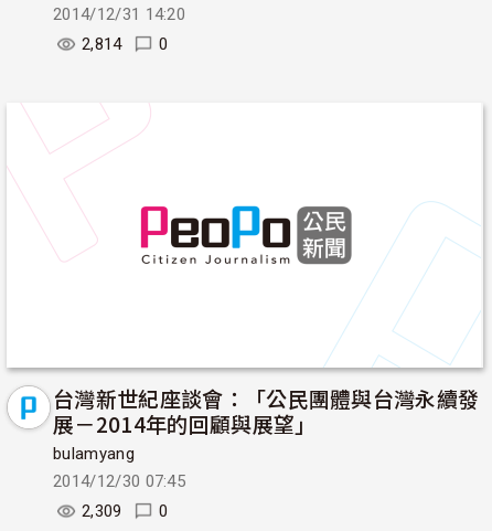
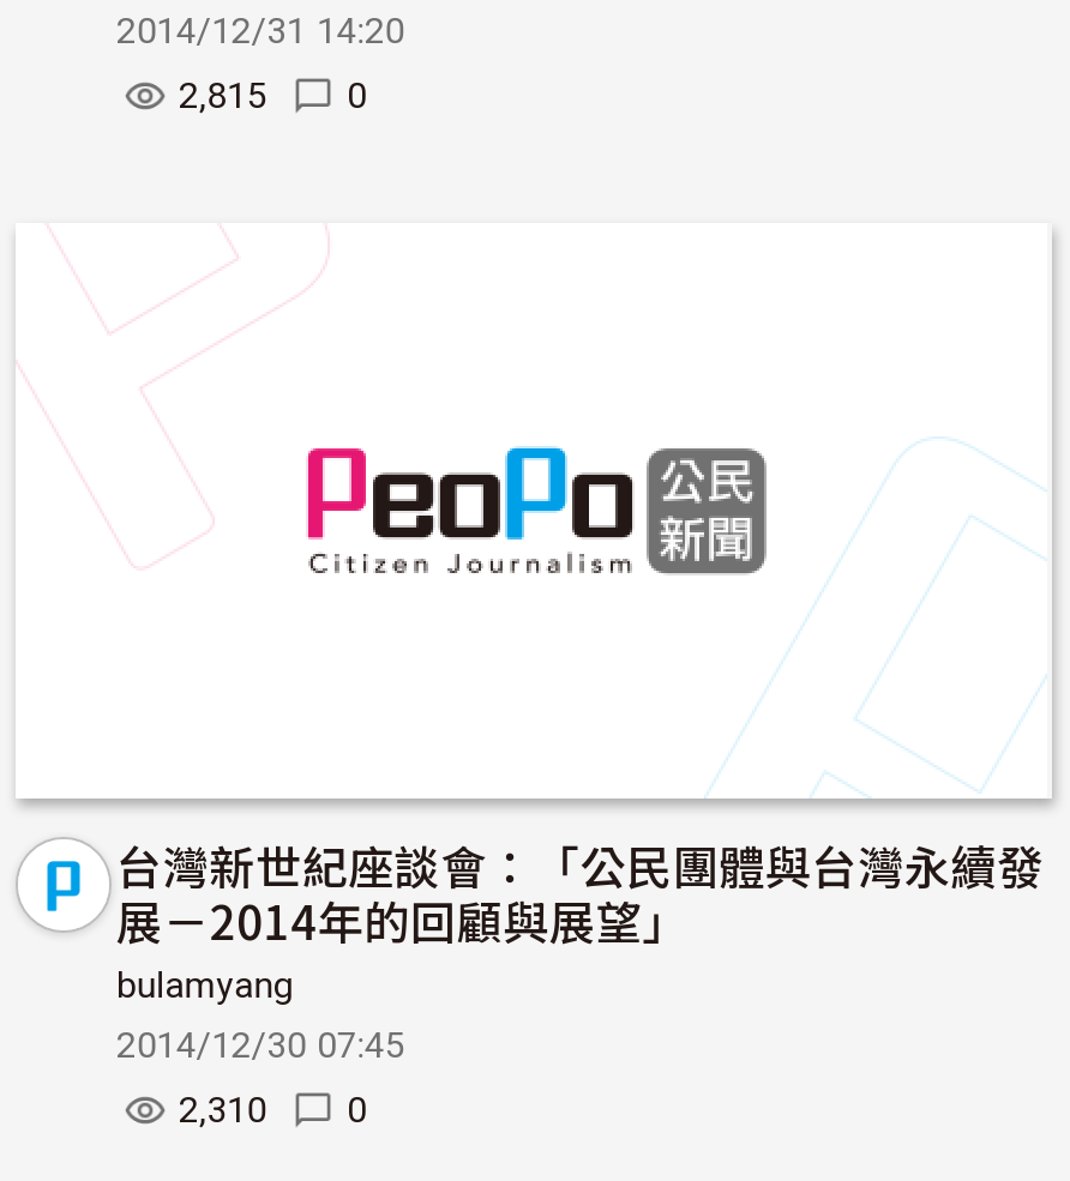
[82,34,168,54] 2,814 0 -> [179,74,367,117] 2,815 0
[82,501,168,521] 2,309 0 -> [179,1088,367,1132] 2,310 0

